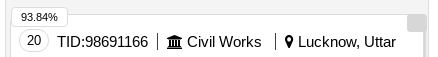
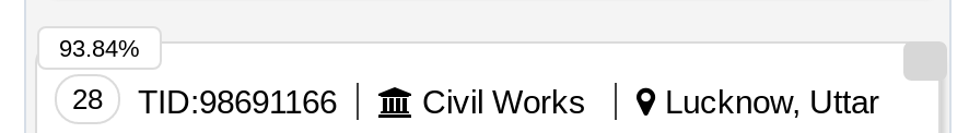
[27,33,148,50] 20 TID:98691166 -> [72,83,337,120] 28 TID:98691166

